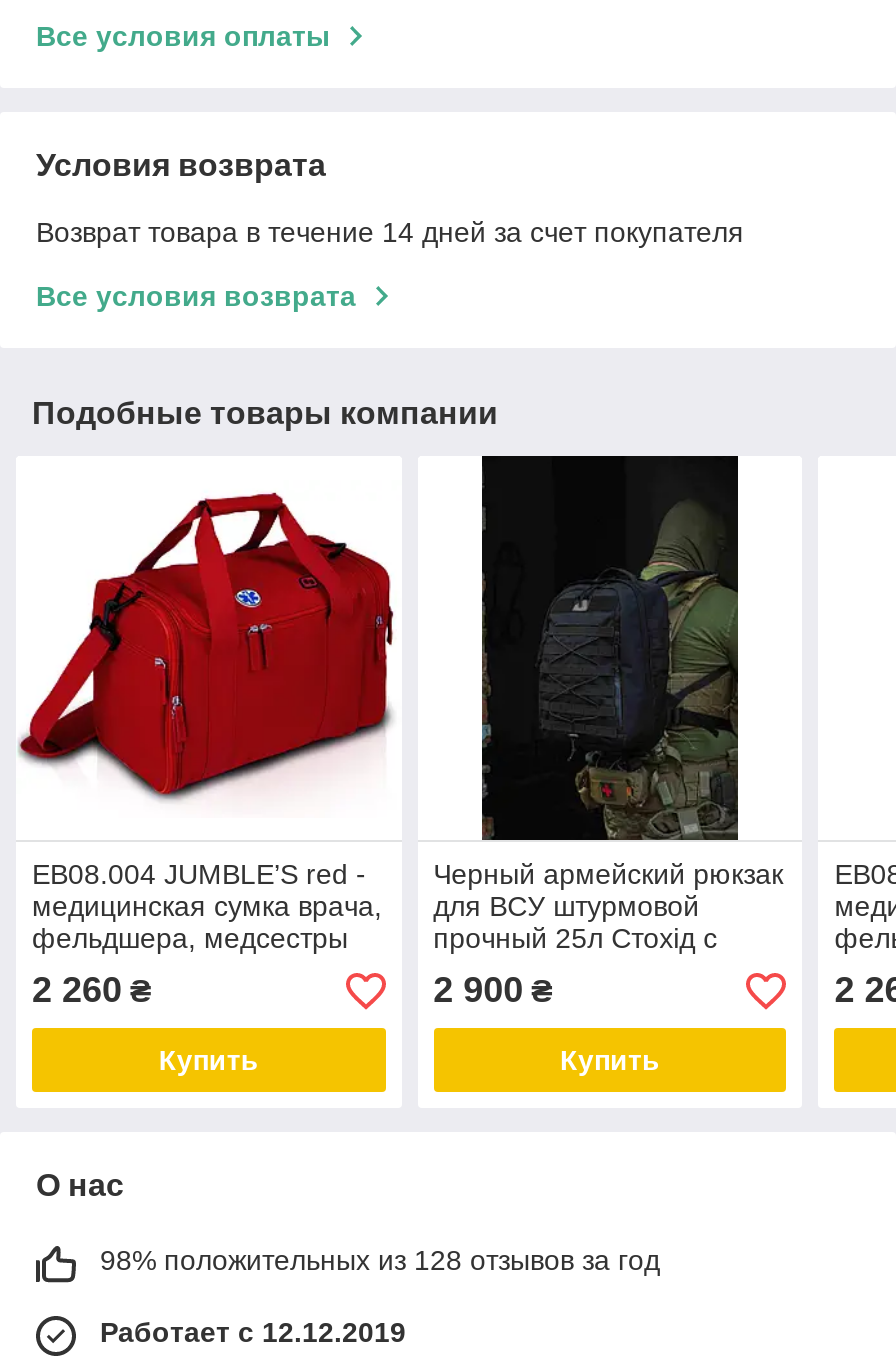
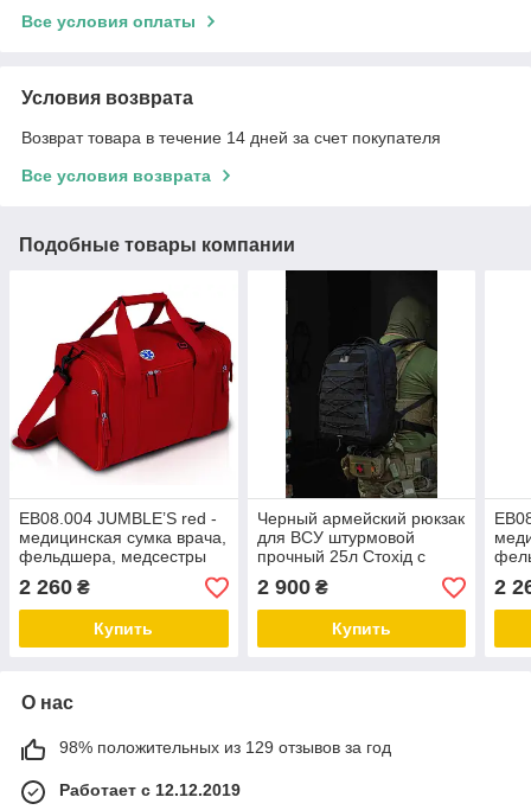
[100,1245,660,1277] 98% положительных из 128 отзывов за год -> [59,738,391,757] 98% положительных из 129 отзывов за год

